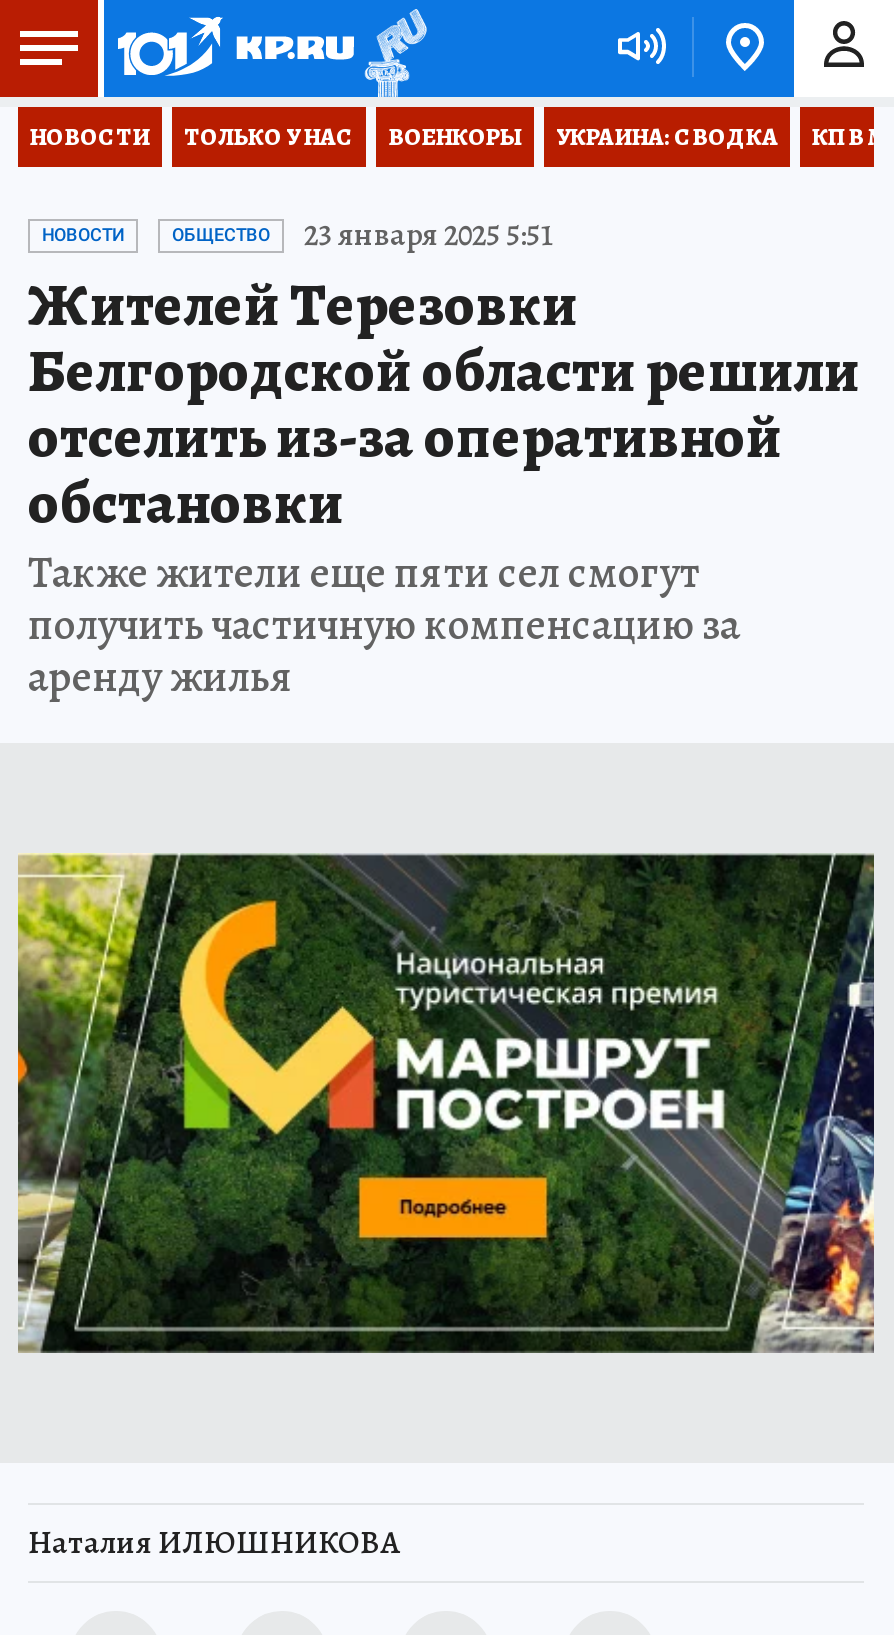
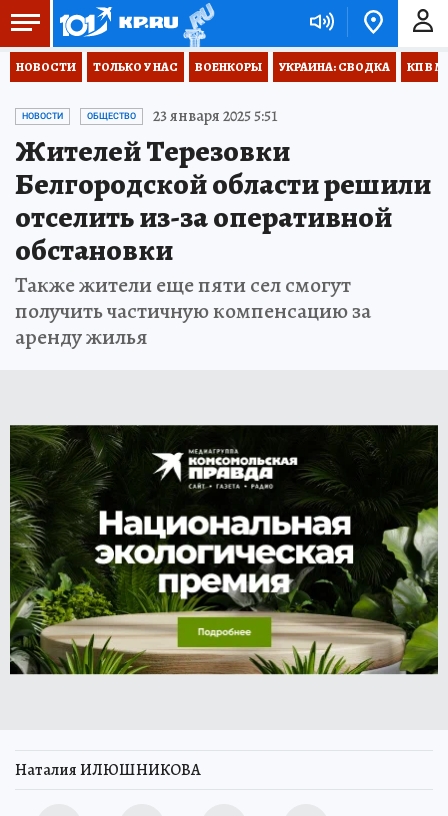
[16,853,876,1355] [image] -> [9,424,439,675] [image]

